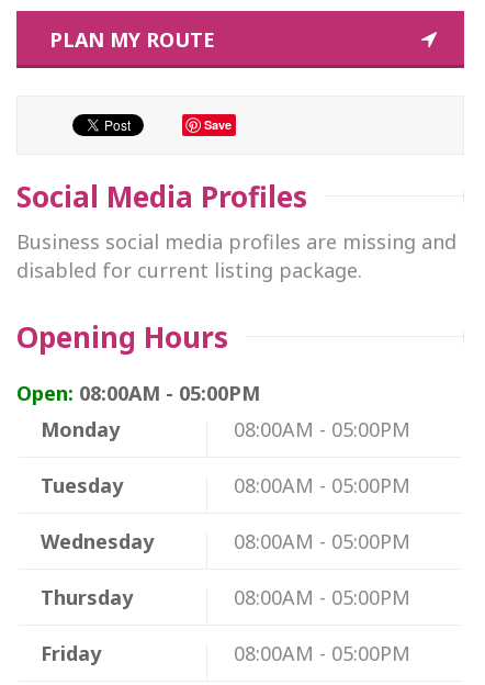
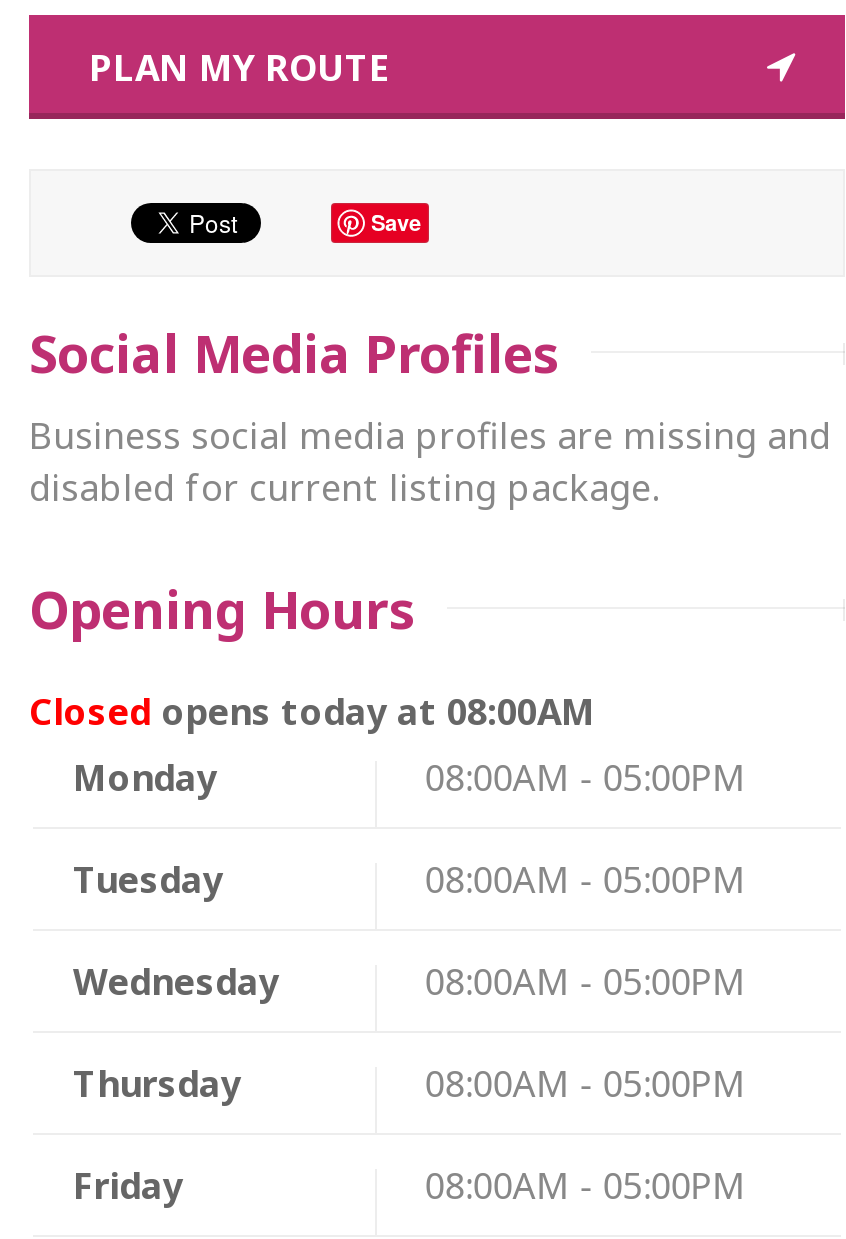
[16,380,260,406] Open: 08:00AM - 05:00PM -> [29,687,595,735] Closed opens today at 08:00AM

